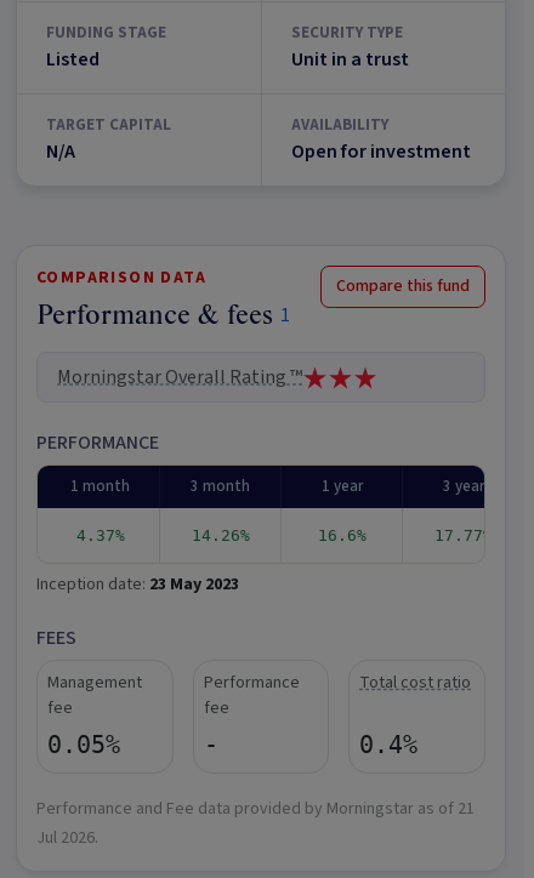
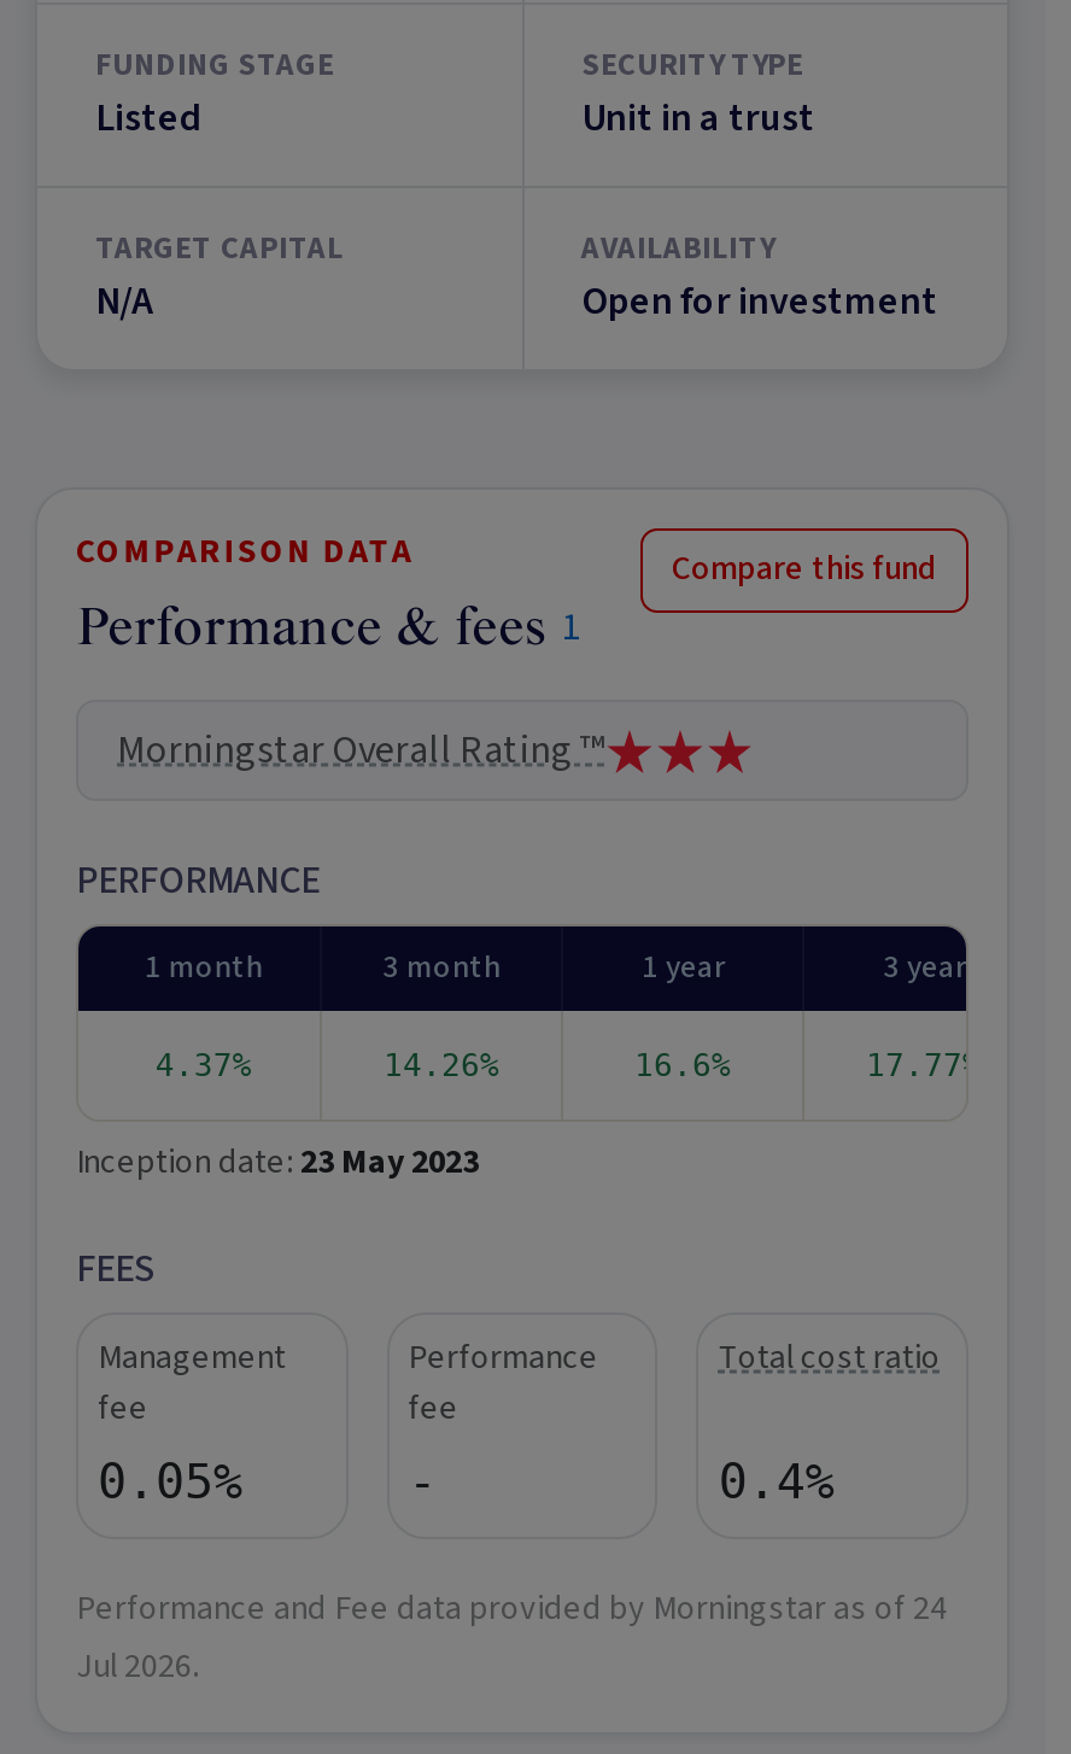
[36,797,475,821] Performance and Fee data provided by Morningstar as of 21 -> [76,1585,947,1633] Performance and Fee data provided by Morningstar as of 24

